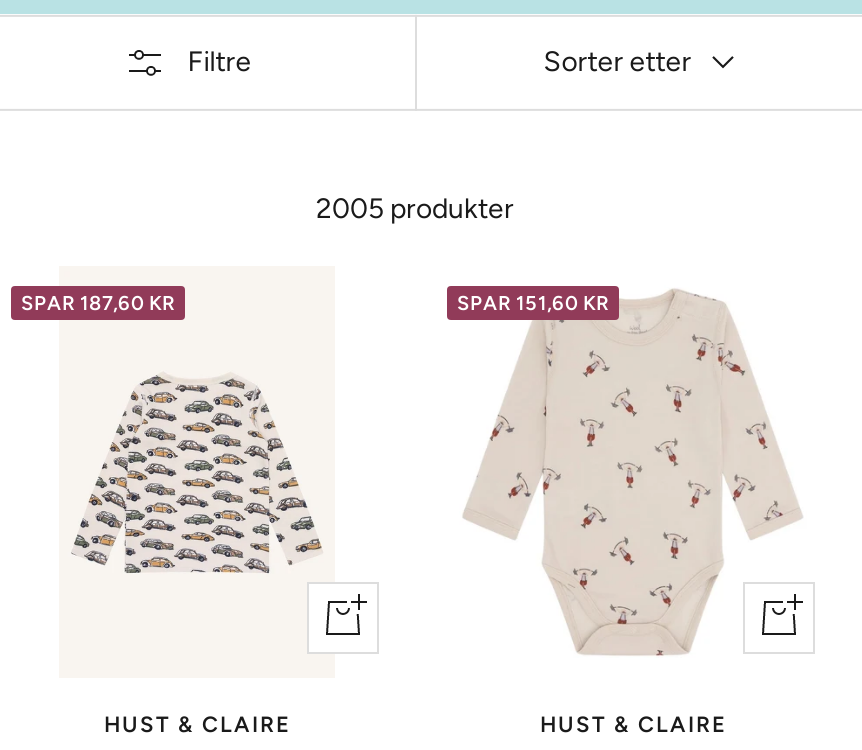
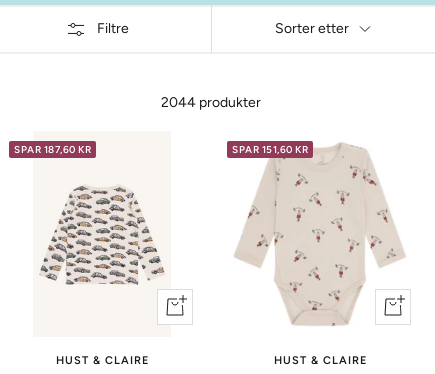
[316,191,514,225] 2005 produkter -> [161,94,261,111] 2044 produkter

